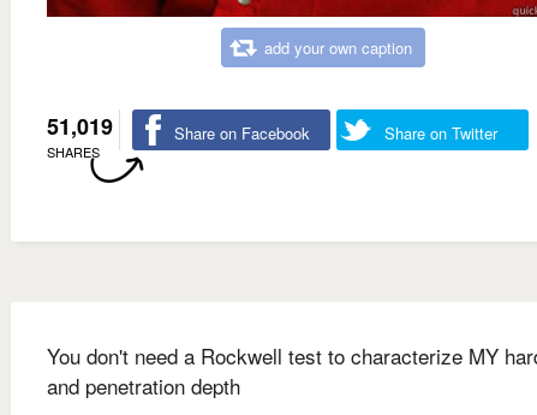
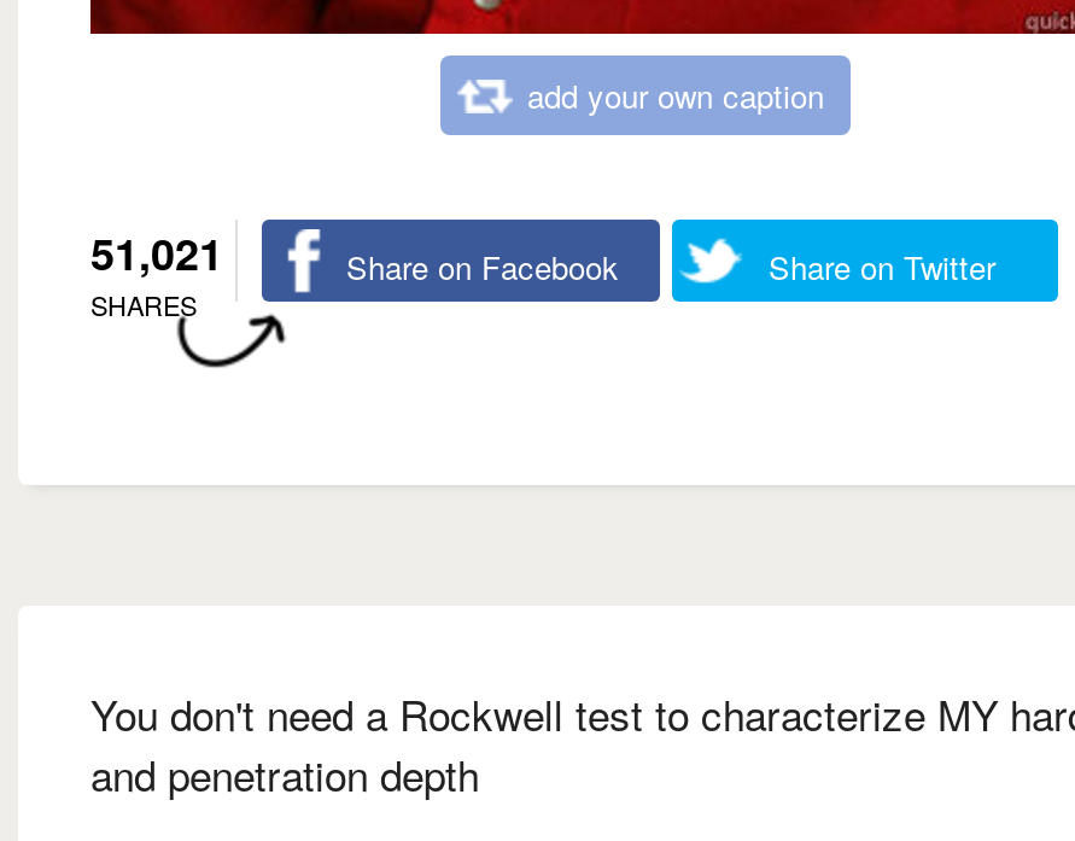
[47,110,113,141] 51,019 -> [90,221,223,284] 51,021

